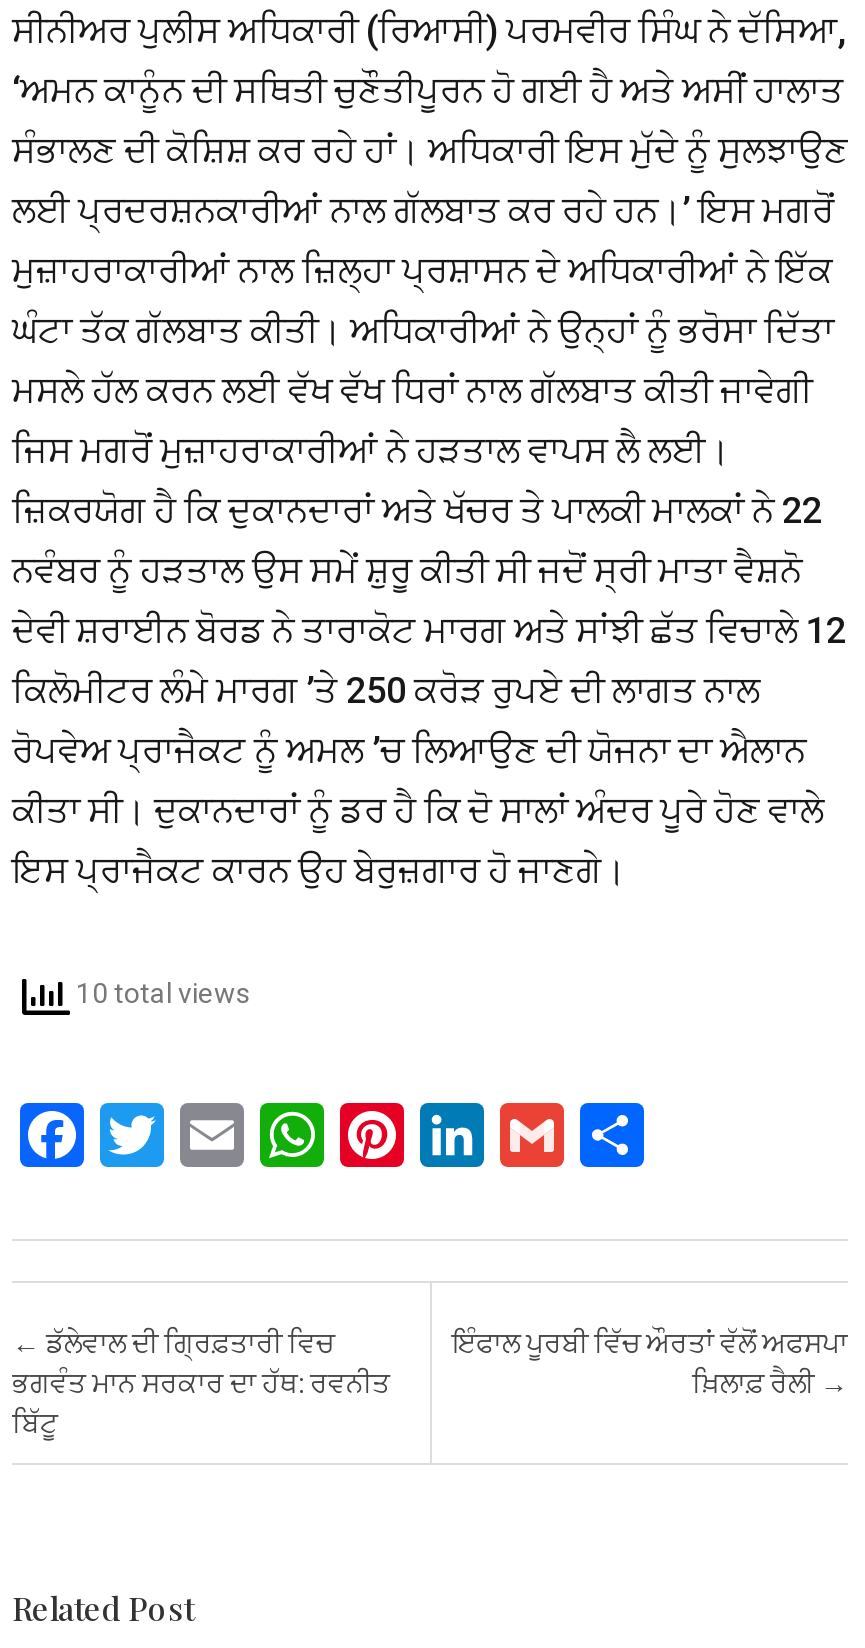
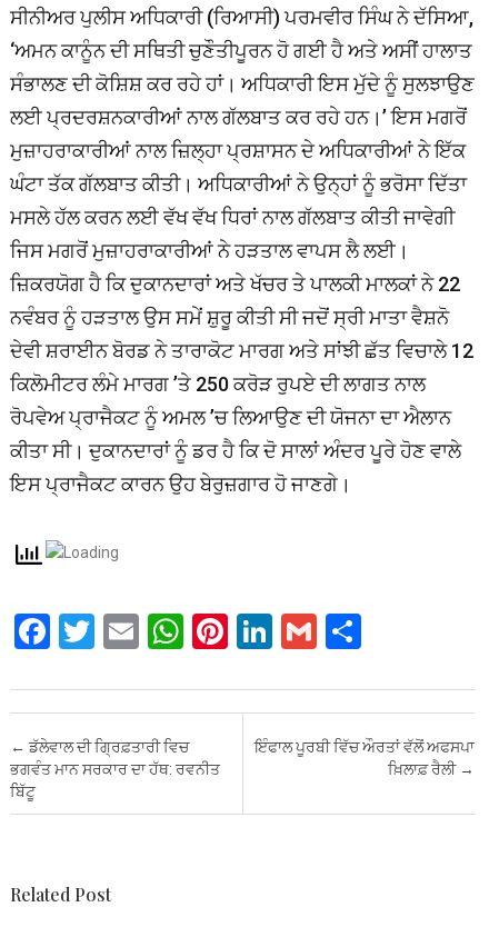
[70,977,250,1009] 10 total views -> none

